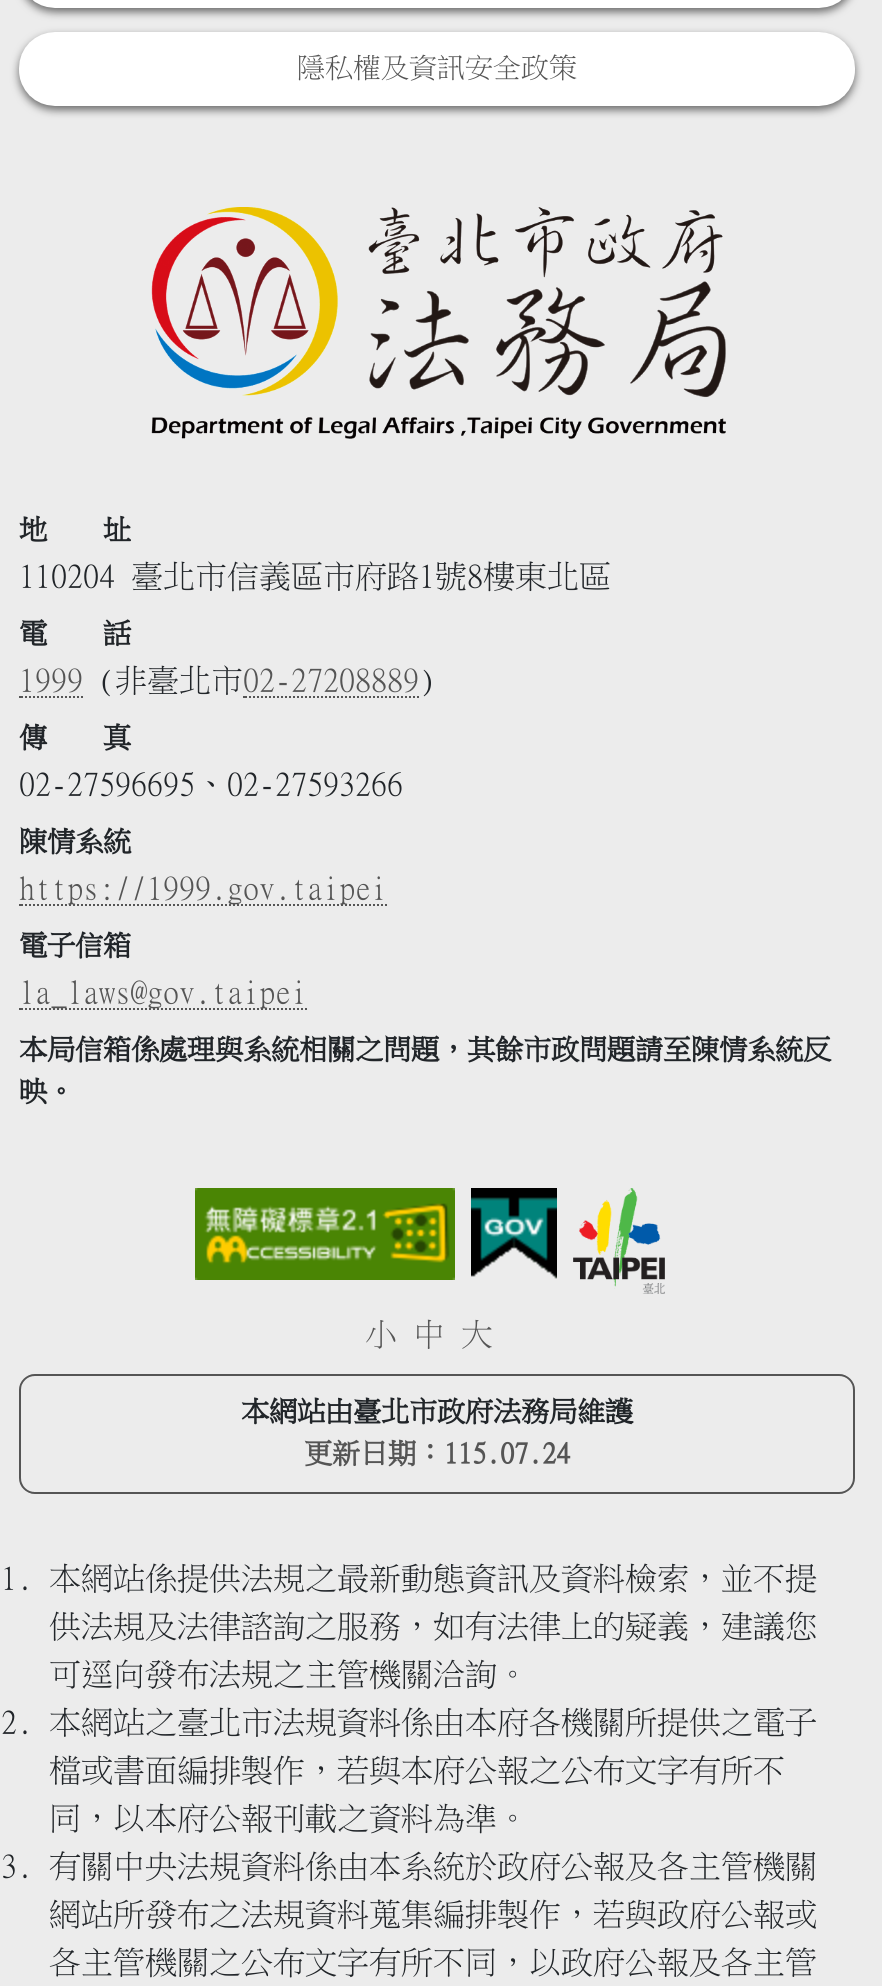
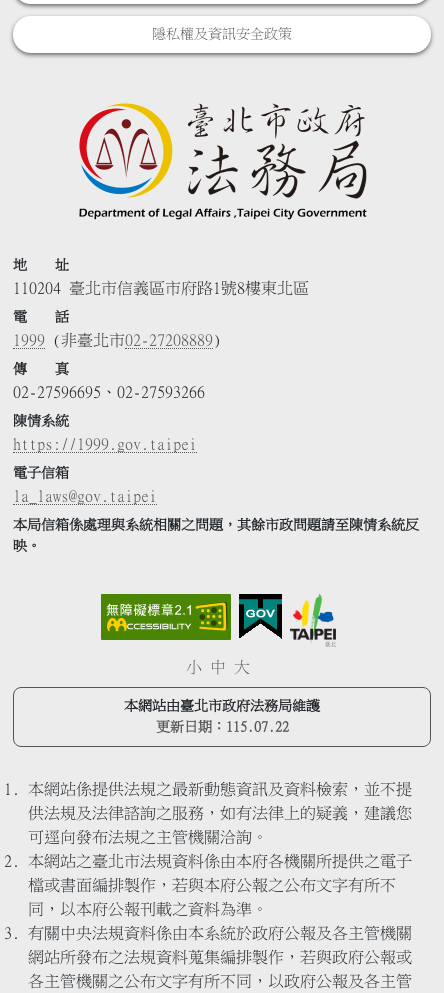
[304,1439,570,1467] 更新日期：115.07.24 -> [155,719,288,733] 更新日期：115.07.22

